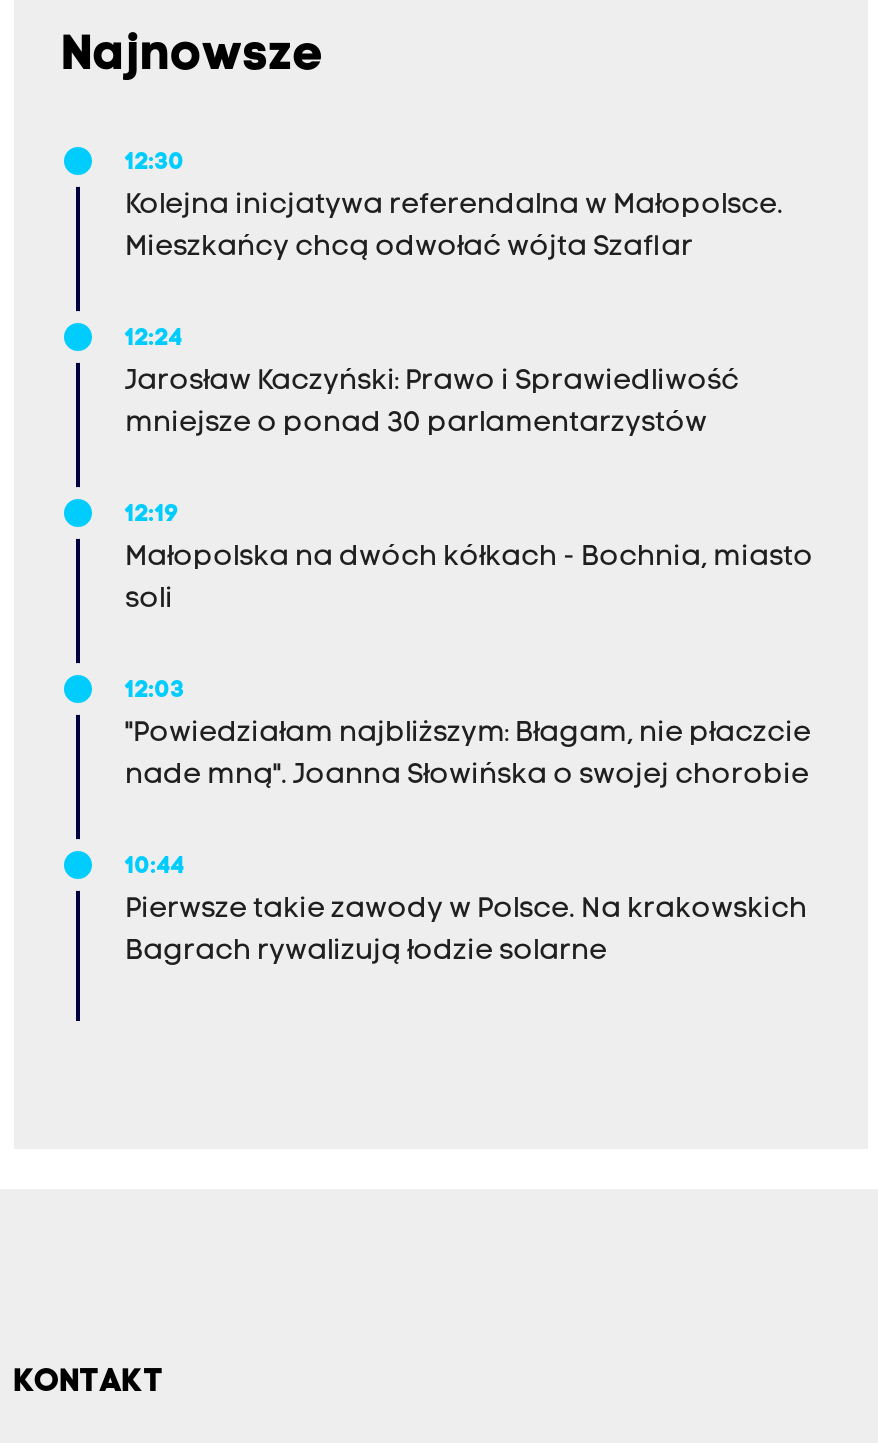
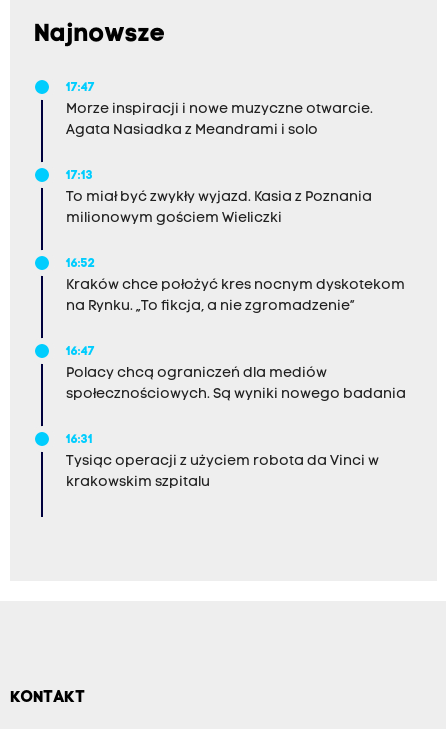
[125,151,185,175] 12:30 -> [65,82,94,94] 17:47
[125,191,783,263] Kolejna inicjatywa referendalna w Małopolsce. | Mieszkańcy chcą odwołać wójta Szaflar -> [65,102,372,138] Morze inspiracji i nowe muzyczne otwarcie. | Agata Nasiadka z Meandrami i solo
[125,327,183,351] 12:24 -> [65,170,92,182] 17:13
[125,367,739,439] Jarosław Kaczyński: Prawo i Sprawiedliwość | mniejsze o ponad 30 parlamentarzystów -> [65,190,371,226] To miał być zwykły wyjazd. Kasia z Poznania | milionowym gościem Wieliczki
[125,503,179,527] 12:19 -> [65,258,94,270] 16:52
[125,543,813,615] Małopolska na dwóch kółkach - Bochnia, miasto | soli -> [65,278,404,314] Kraków chce położyć kres nocnym dyskotekom | na Rynku. „To fikcja, a nie zgromadzenie”
[125,679,185,703] 12:03 -> [65,346,94,358] 16:47
[125,719,811,791] "Powiedziałam najbliższym: Błagam, nie płaczcie | nade mną". Joanna Słowińska o swojej chorobie -> [65,366,405,402] Polacy chcą ograniczeń dla mediów | społecznościowych. Są wyniki nowego badania
[125,855,185,879] 10:44 -> [65,434,92,446] 16:31
[125,895,807,967] Pierwsze takie zawody w Polsce. Na krakowskich | Bagrach rywalizują łodzie solarne -> [65,454,378,490] Tysiąc operacji z użyciem robota da Vinci w | krakowskim szpitalu

